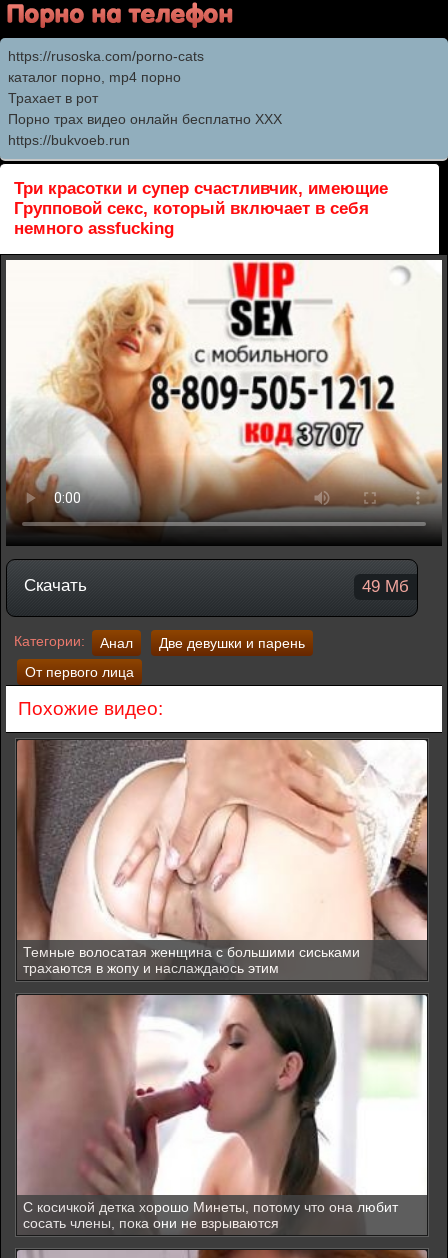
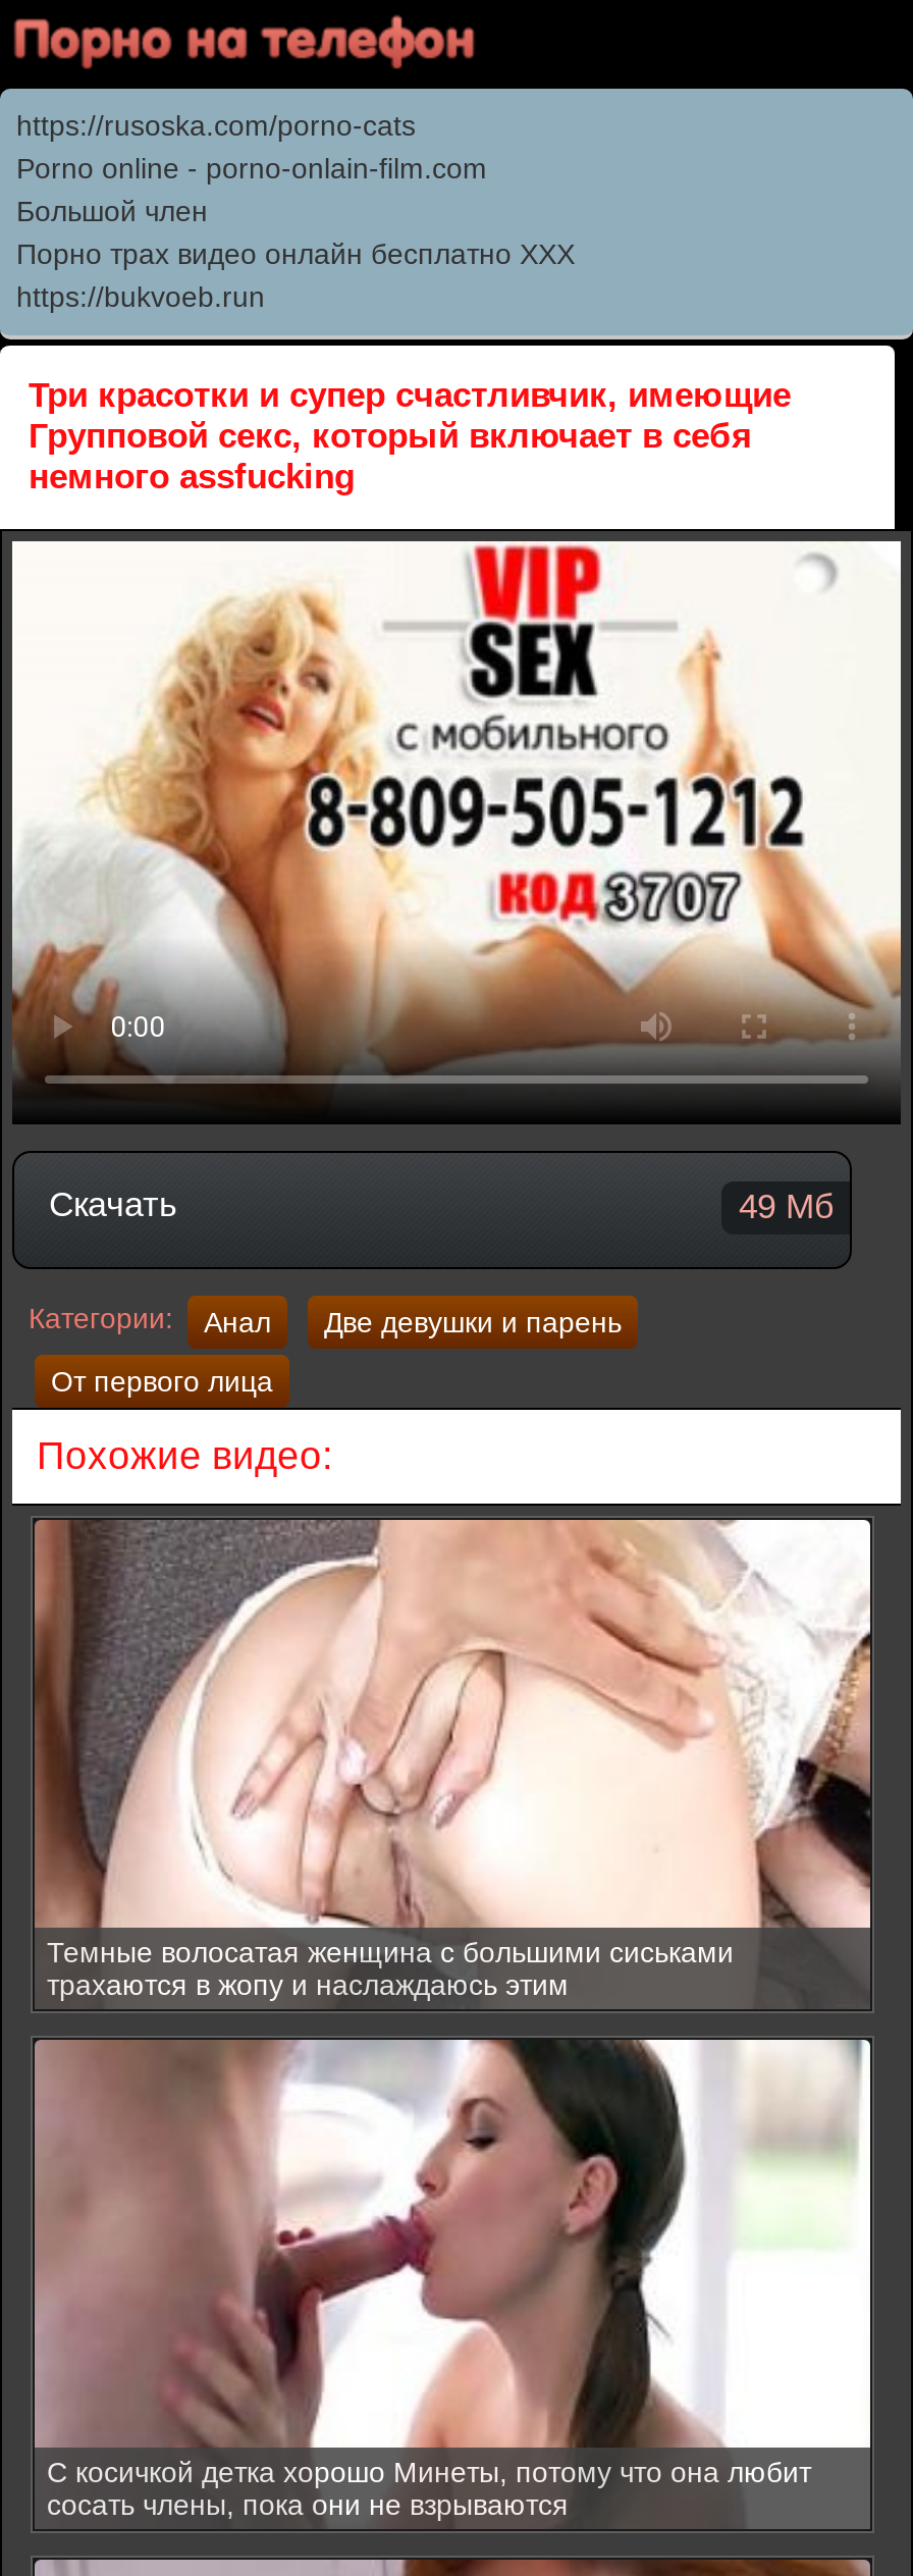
[8,69,181,106] каталог порно, mp4 порно | Трахает в рот -> [16,152,487,227] Porno online - porno-onlain-film.com | Большой член

